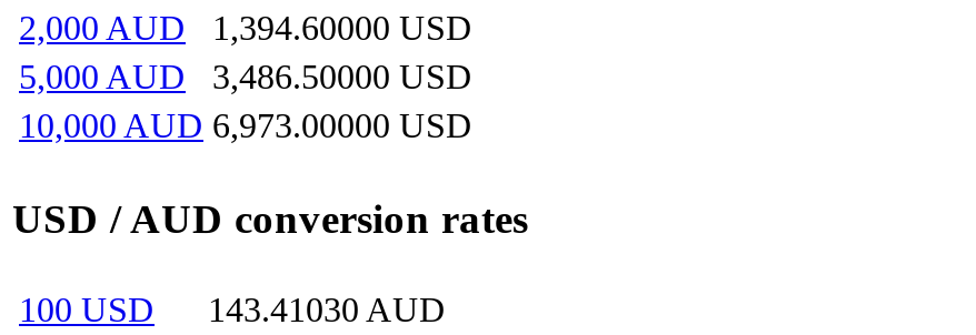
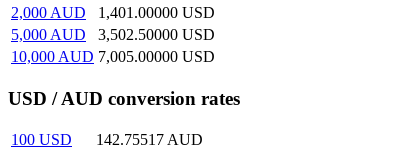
[19,9,472,47] 2,000 AUD 1,394.60000 USD -> [11,4,215,21] 2,000 AUD 1,401.00000 USD
[19,58,472,95] 5,000 AUD 3,486.50000 USD -> [11,26,215,43] 5,000 AUD 3,502.50000 USD
[19,106,472,144] 10,000 AUD 6,973.00000 USD -> [11,48,215,65] 10,000 AUD 7,005.00000 USD
[19,292,446,329] 100 USD 143.41030 AUD -> [11,131,203,148] 100 USD 142.75517 AUD

